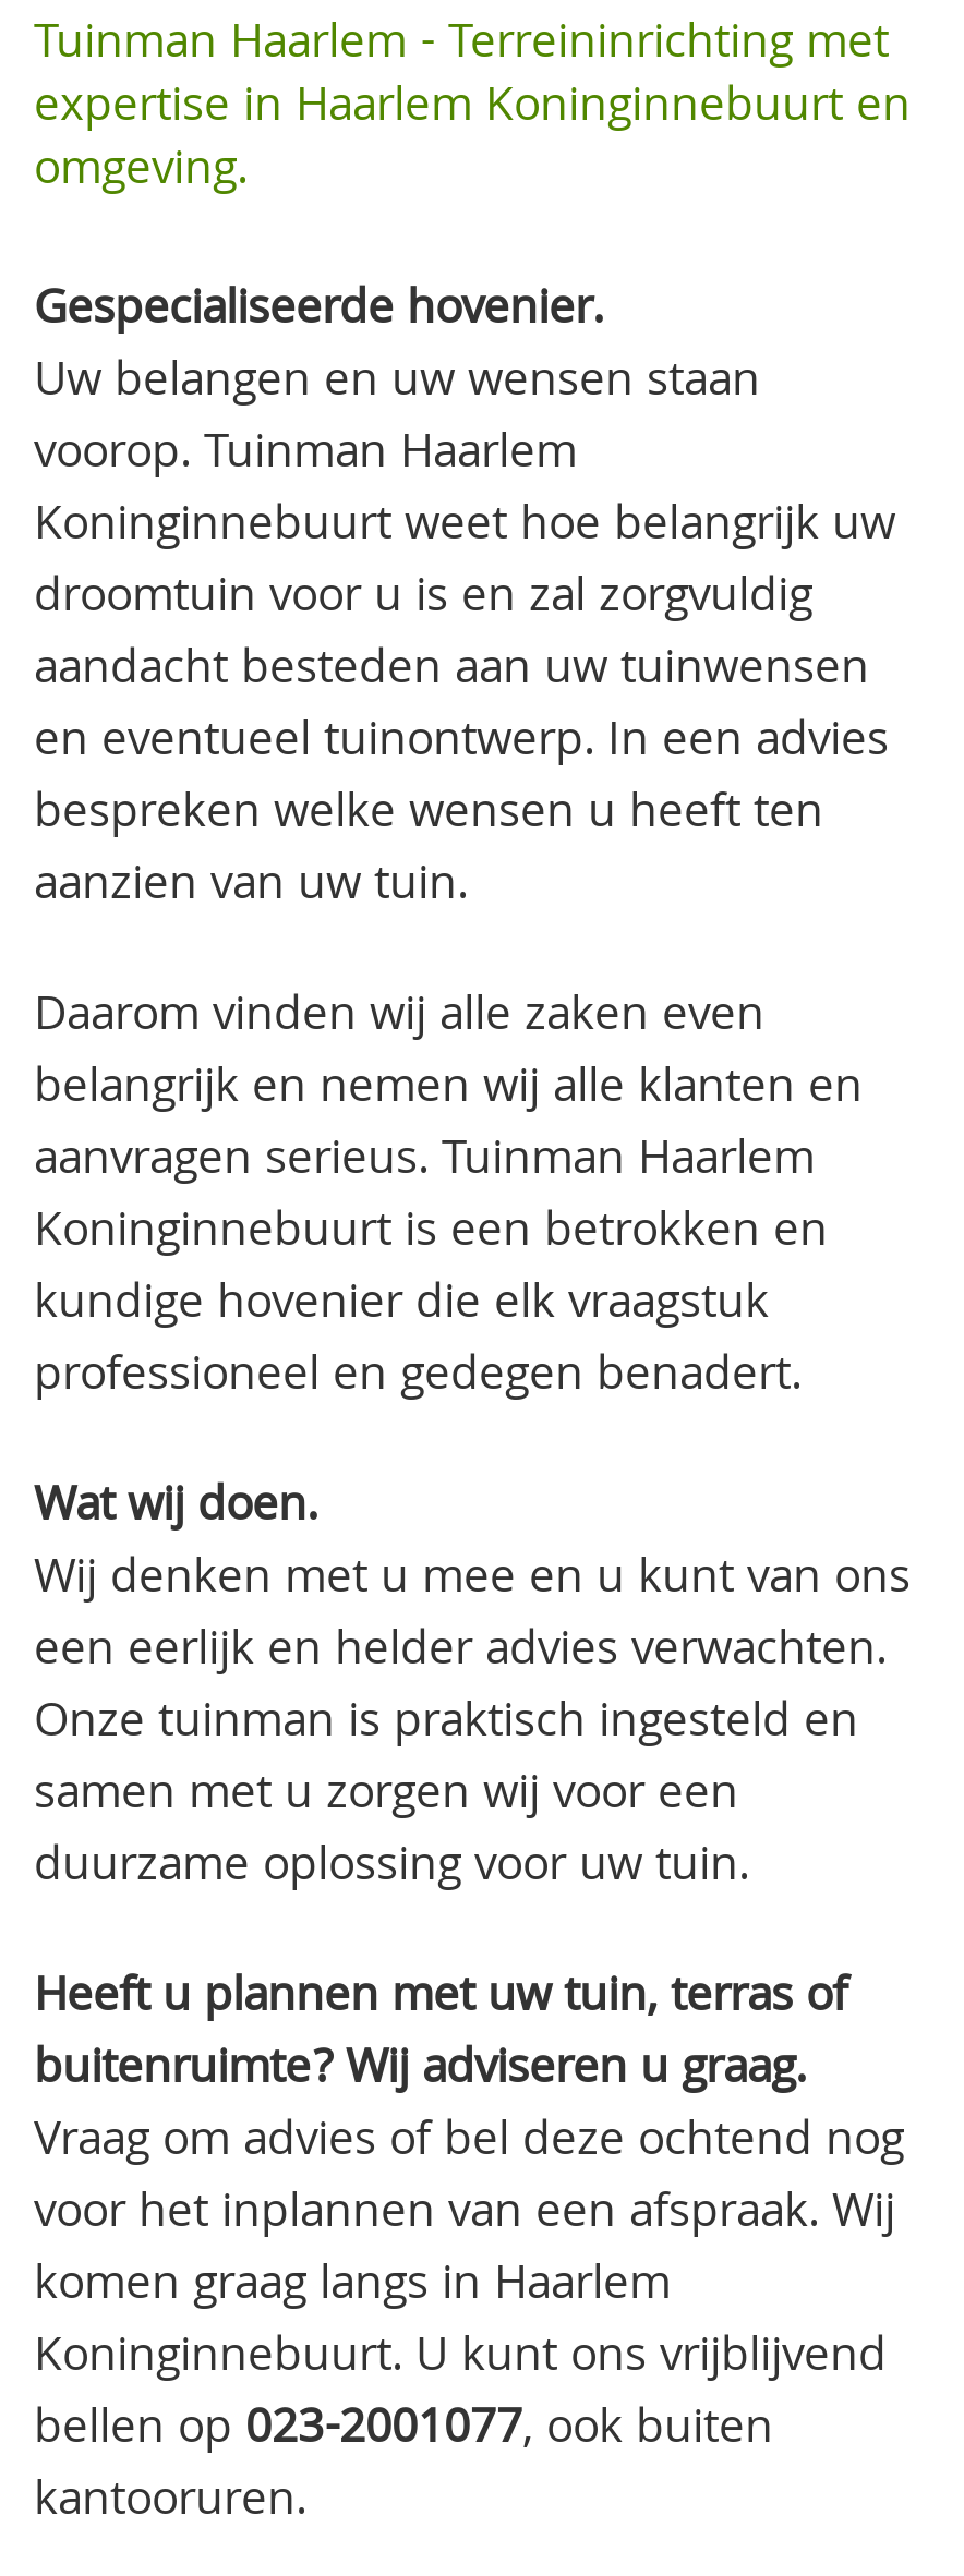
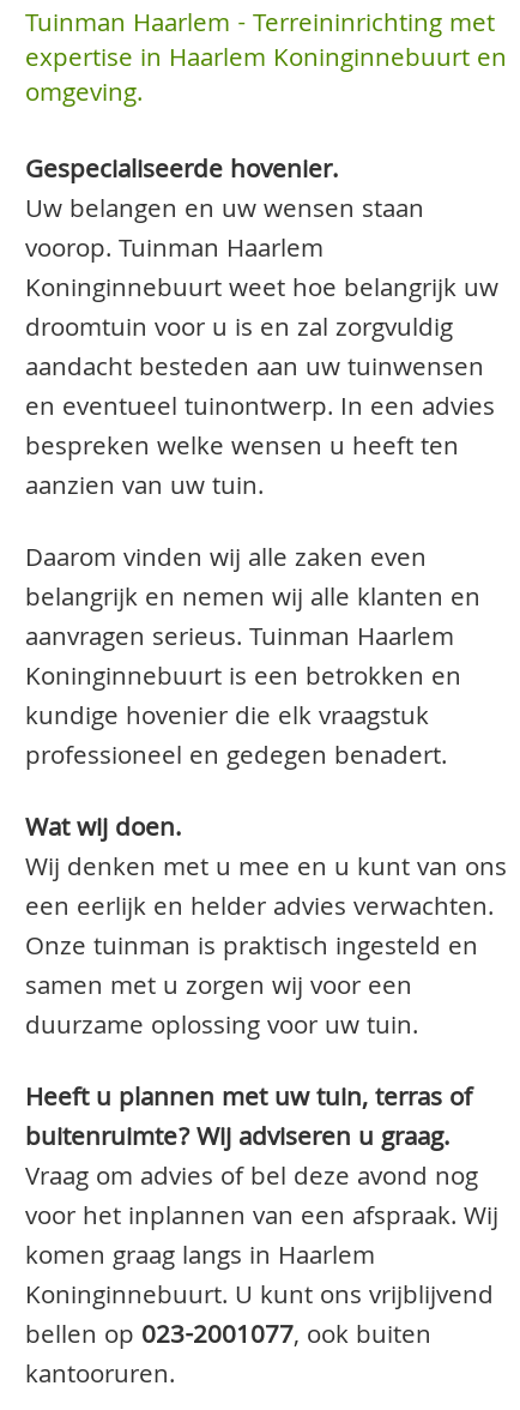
[34,2106,904,2184] Vraag om advies of bel deze ochtend nog -> [25,1158,478,1201] Vraag om advies of bel deze avond nog

